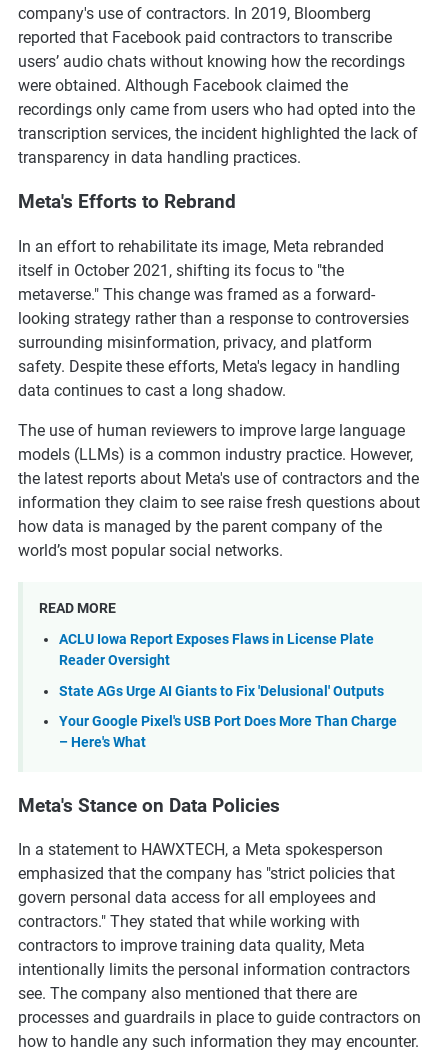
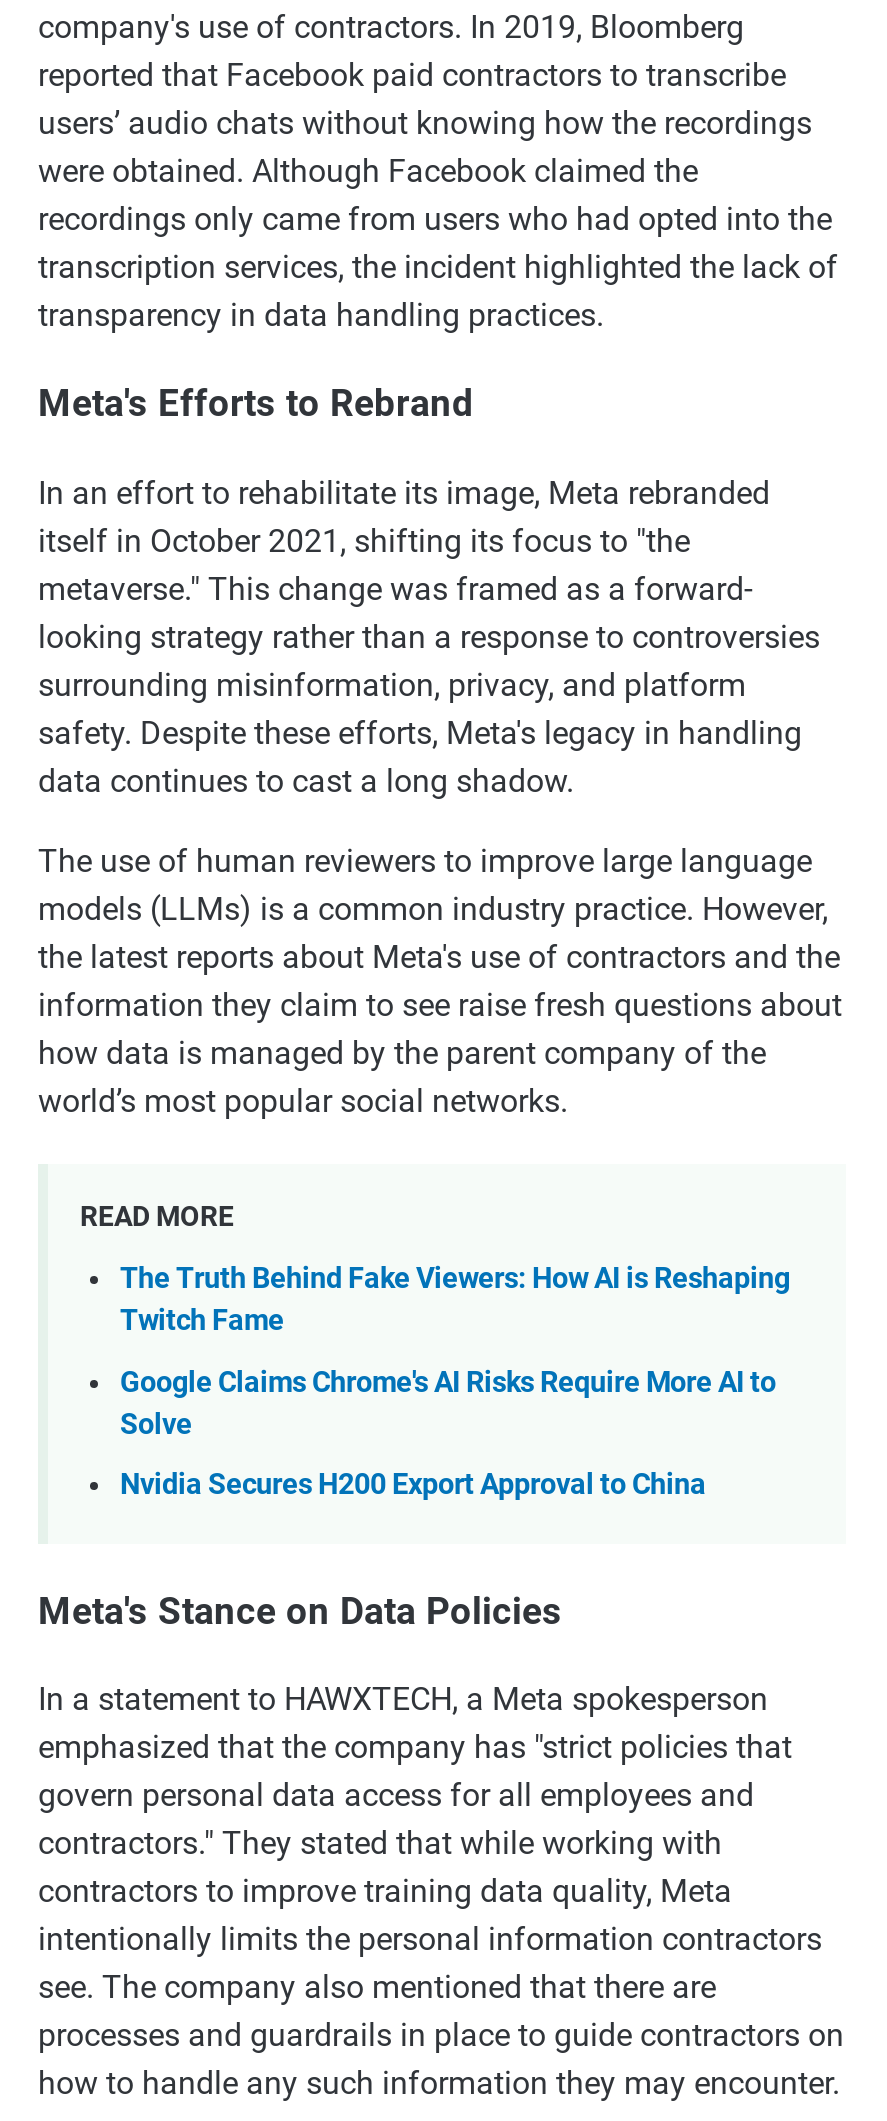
[59,631,374,669] ACLU Iowa Report Exposes Flaws in License Plate | Reader Oversight -> [120,1262,790,1338] The Truth Behind Fake Viewers: How AI is Reshaping | Twitch Fame
[59,682,384,699] State AGs Urge AI Giants to Fix 'Delusional' Outputs -> [120,1365,776,1441] Google Claims Chrome's AI Risks Require More AI to | Solve
[59,713,397,751] Your Google Pixel's USB Port Does More Than Charge | – Here's What -> [120,1468,706,1502] Nvidia Secures H200 Export Approval to China

